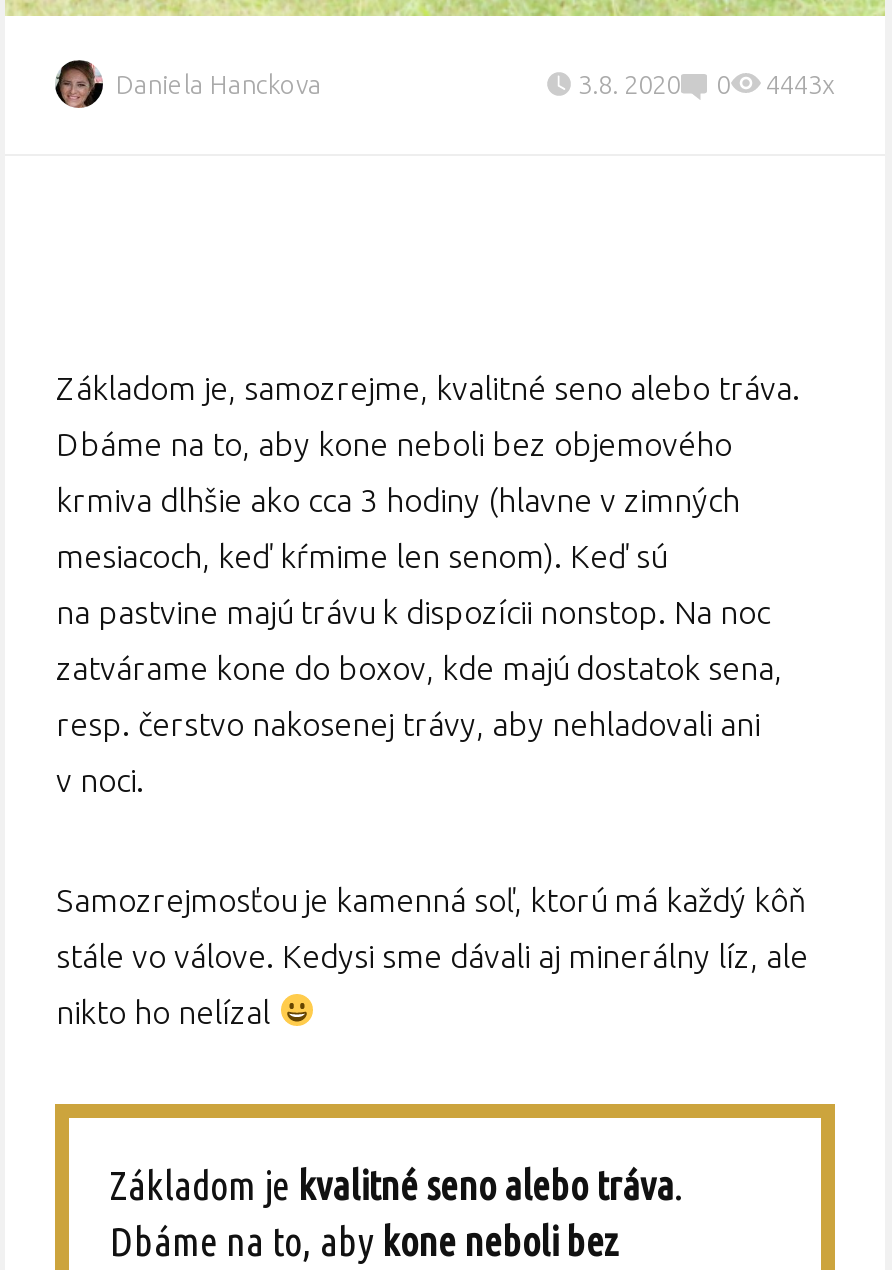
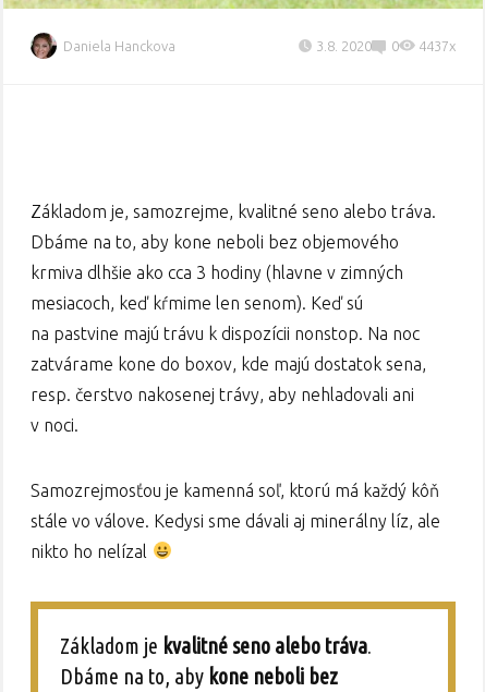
[766,69,834,97] 4443x -> [418,38,455,53] 4437x

